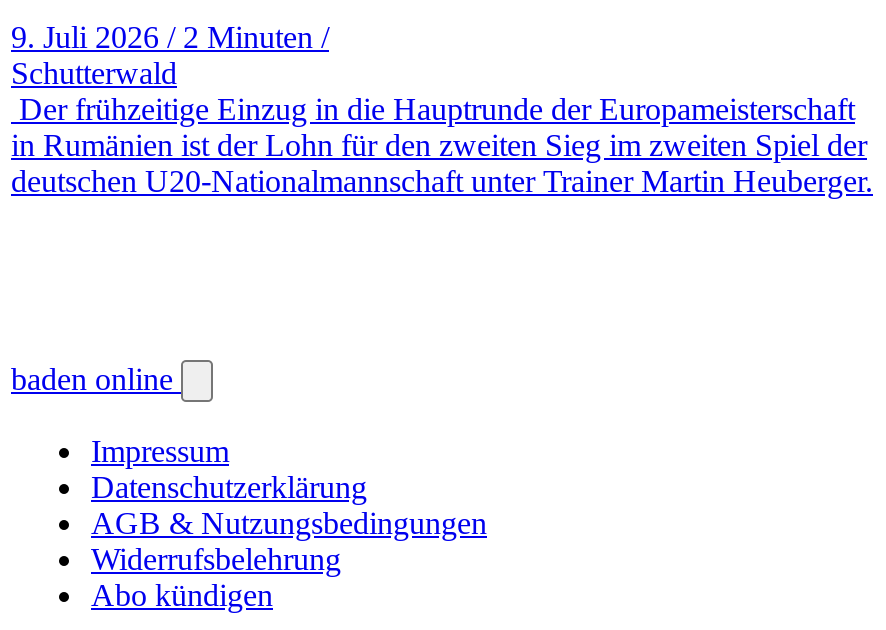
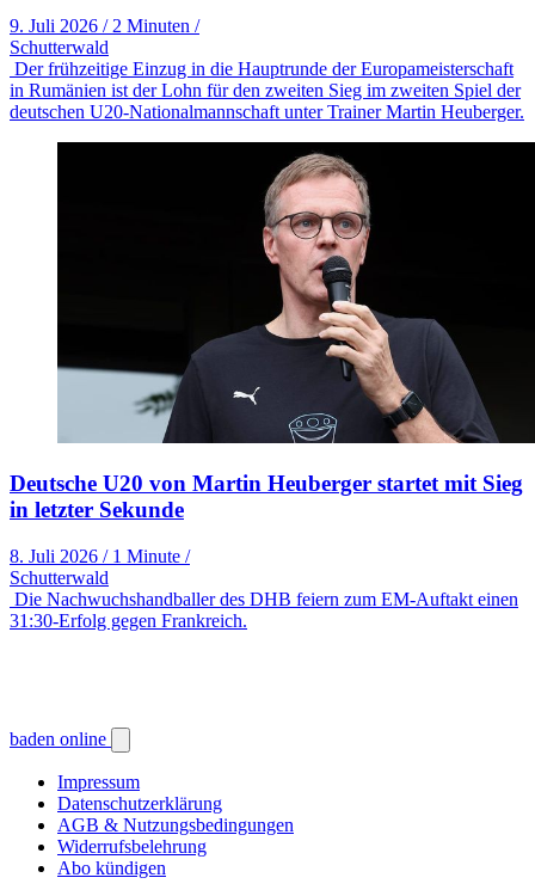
none -> [10,141,531,630] [image] | Deutsche U20 von Martin Heuberger startet mit Sieg | in letzter Sekunde | 8. Juli 2026 / 1 Minute / | Schutterwald | Die Nachwuchshandballer des DHB feiern zum EM-Auftakt einen | 31:30-Erfolg gegen Frankreich.

